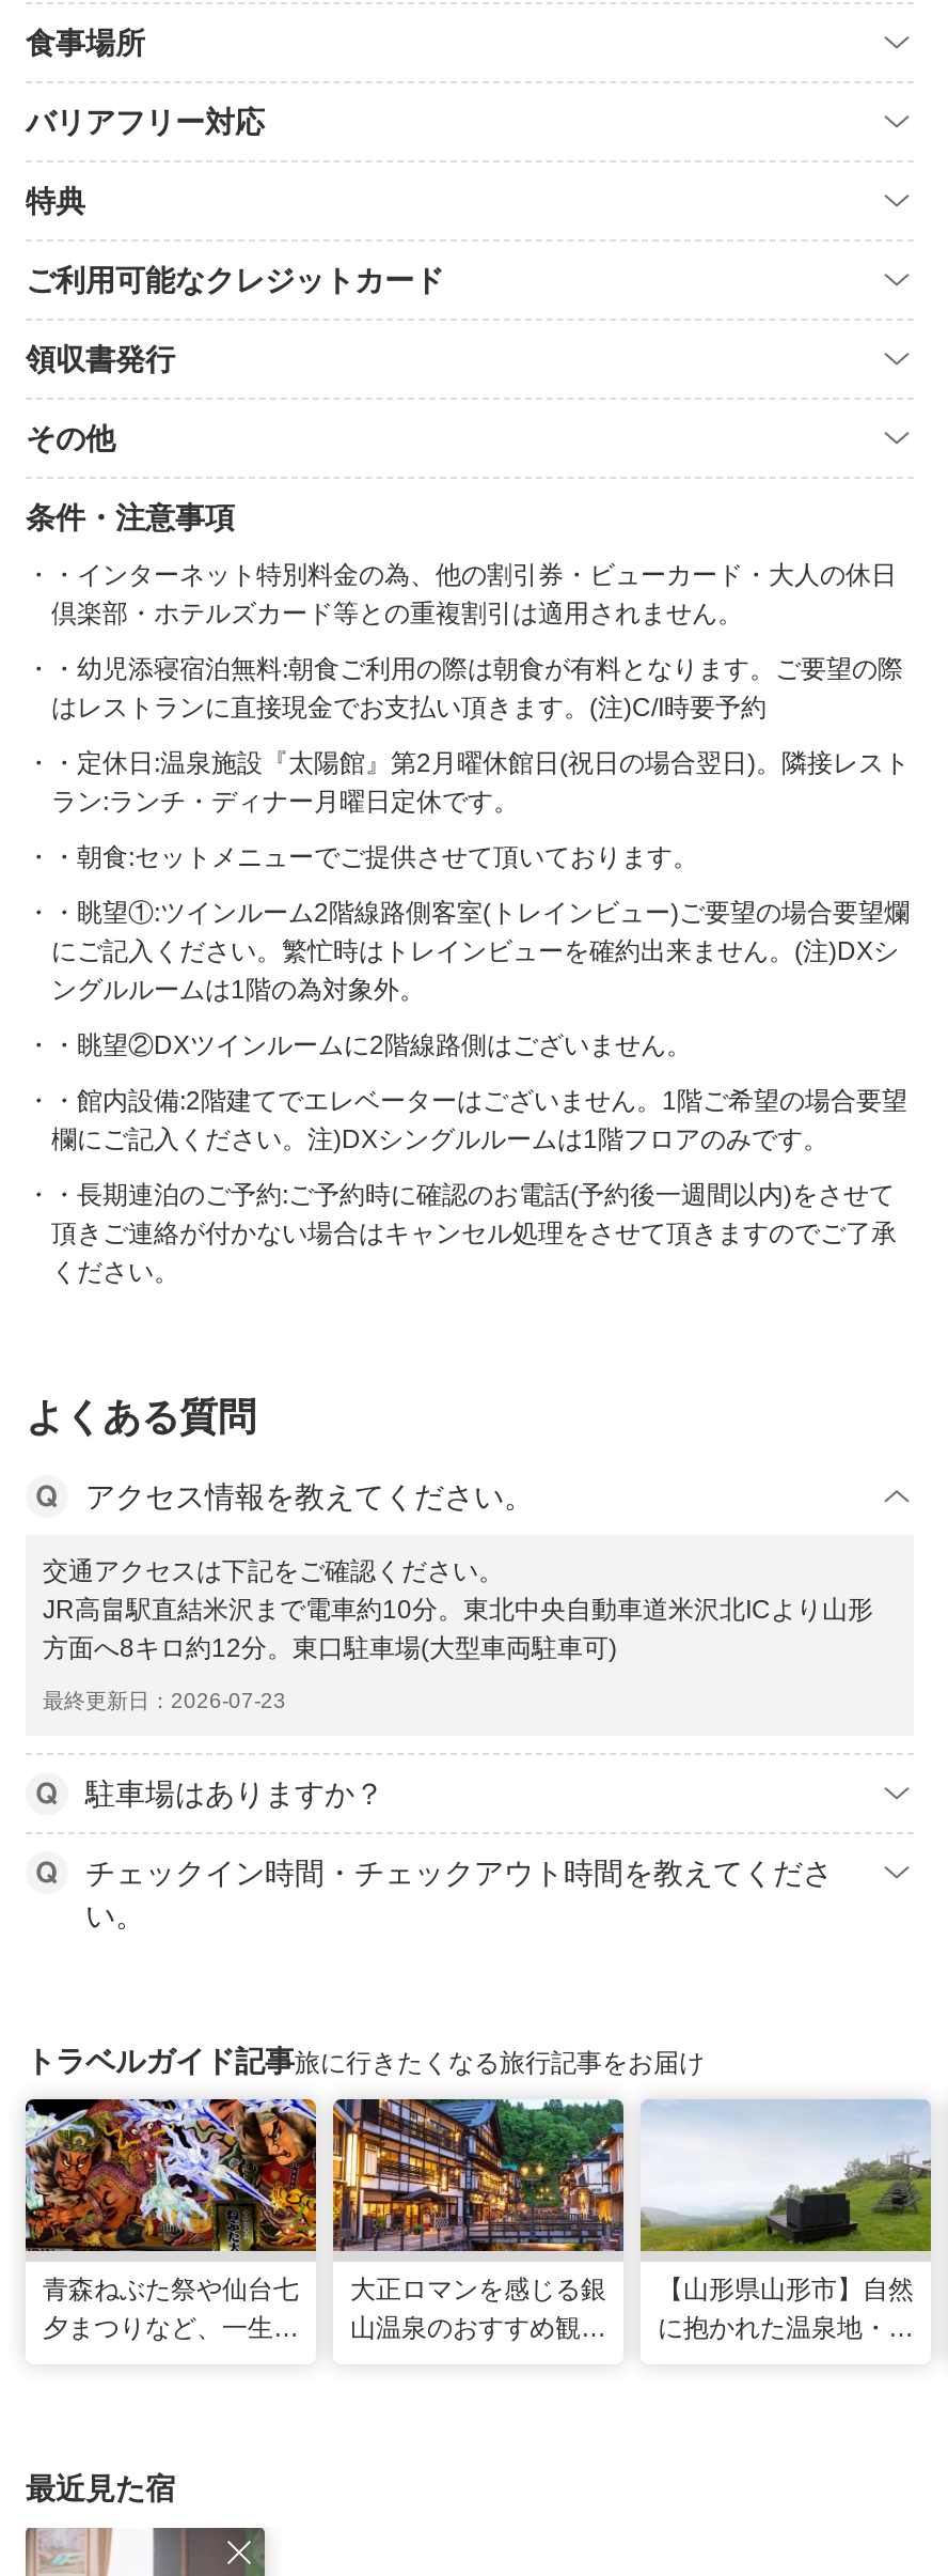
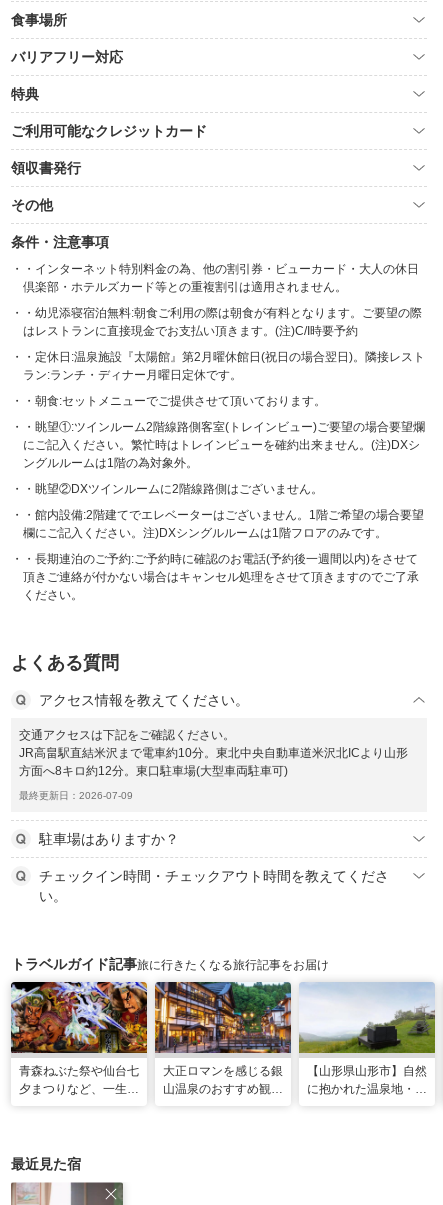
[43,1689,286,1712] 最終更新日：2026-07-23 -> [19,790,133,801] 最終更新日：2026-07-09

